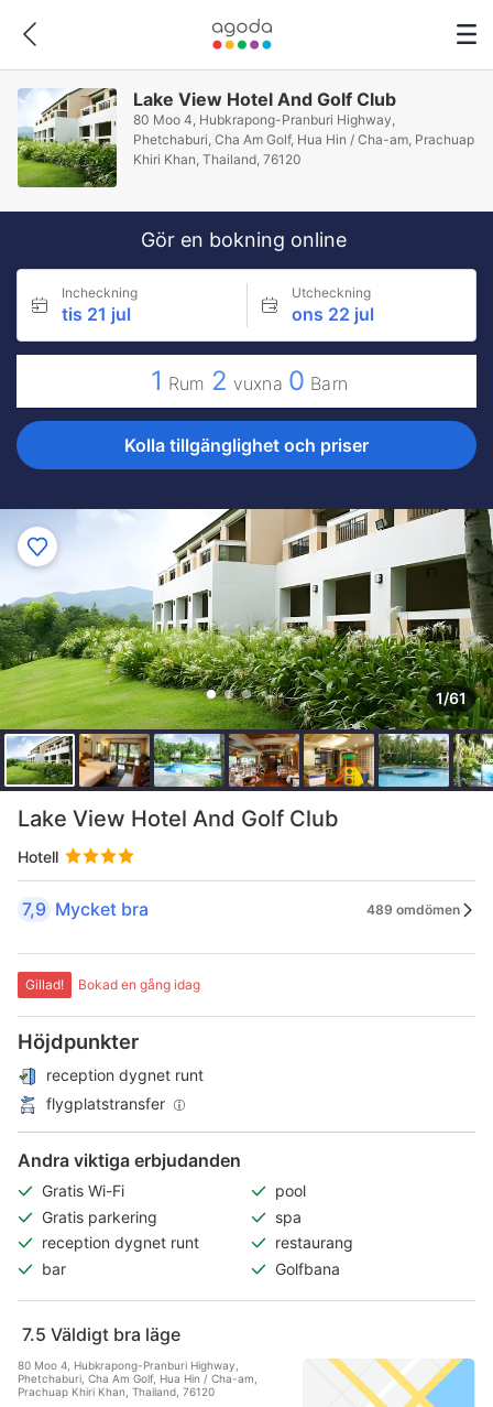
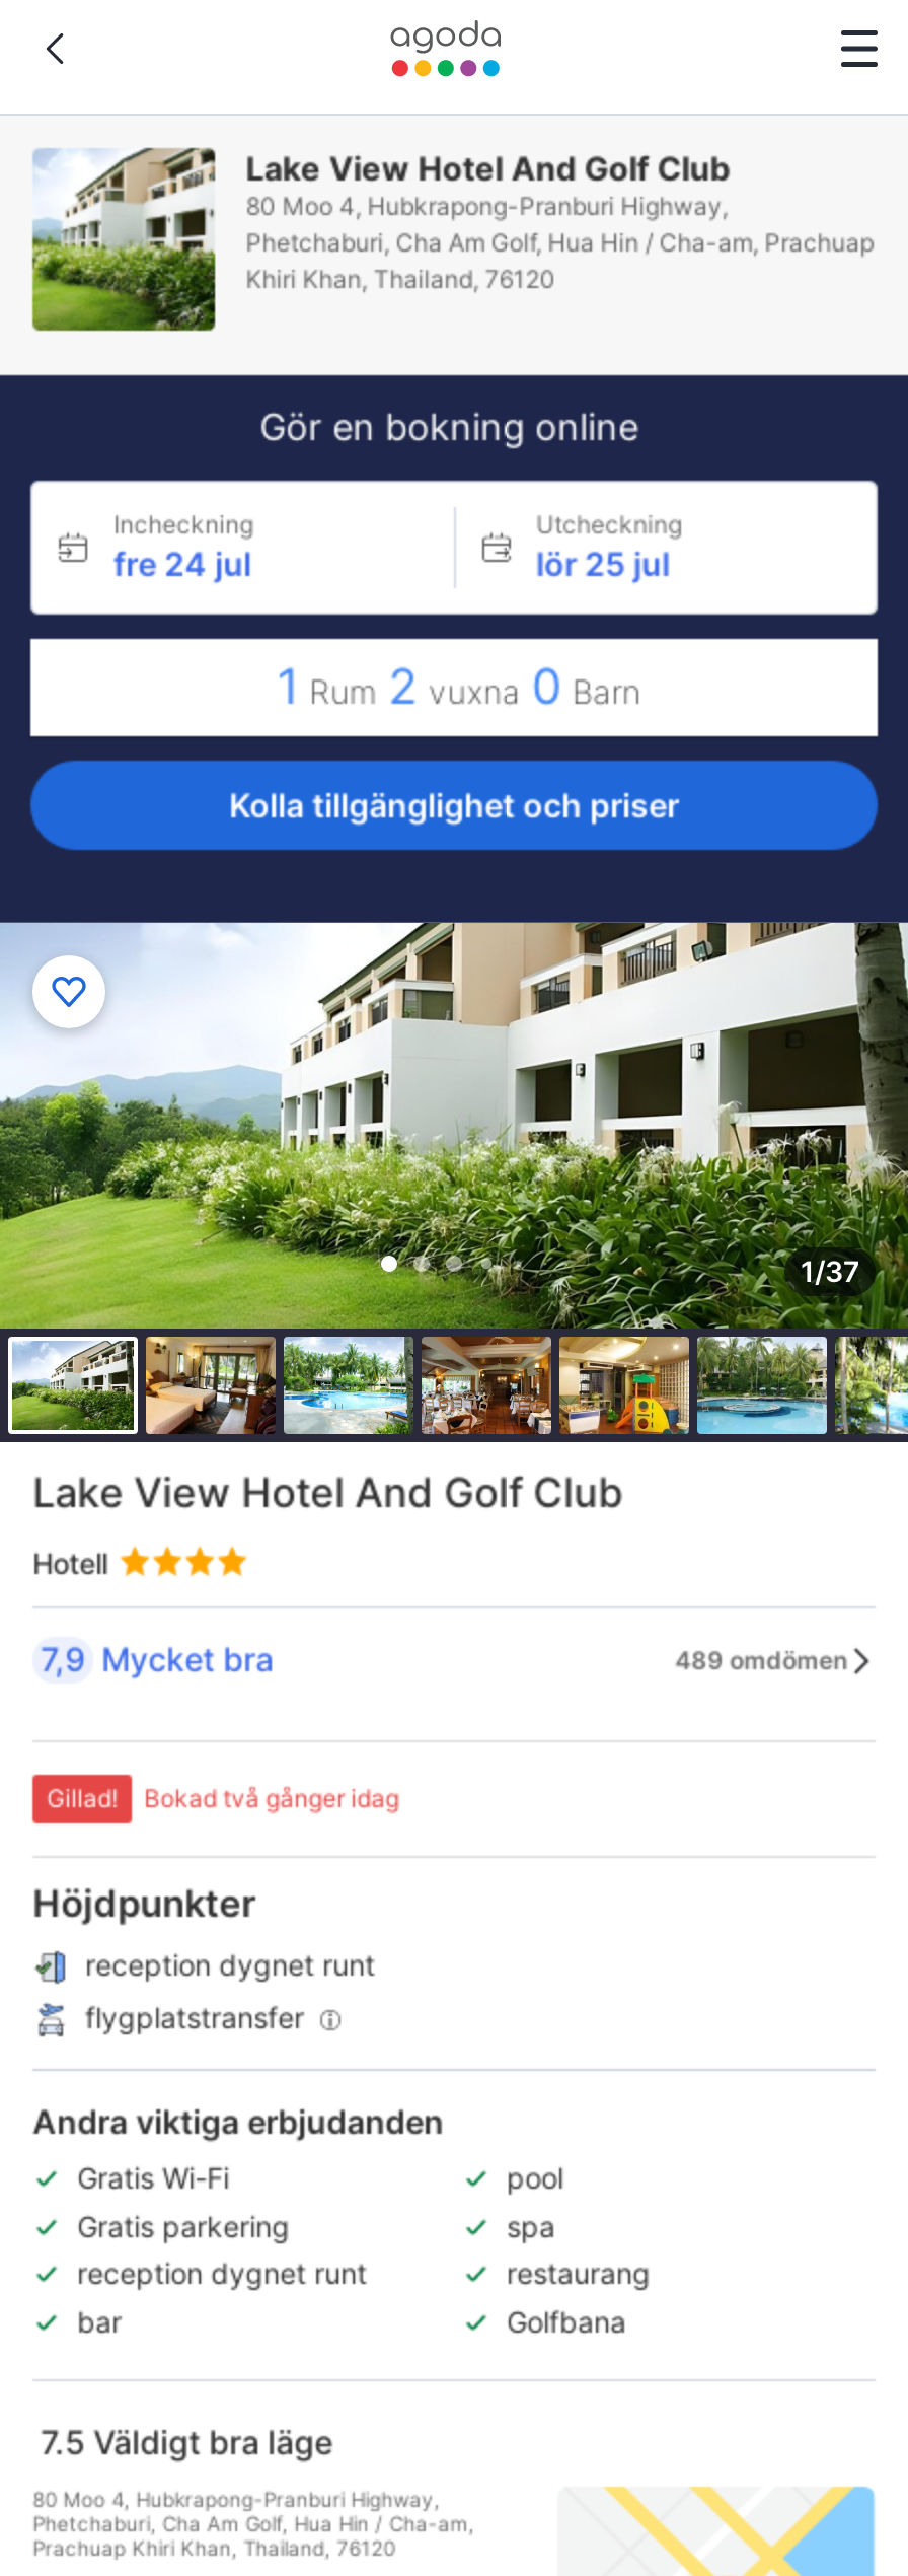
[62,303,131,325] tis 21 jul -> [113,544,251,584] fre 24 jul
[291,303,374,325] ons 22 jul -> [536,544,670,584] lör 25 jul
[436,689,467,708] 1/61 -> [801,1254,859,1288] 1/37
[78,976,200,993] Bokad en gång idag -> [144,1783,399,1813] Bokad två gånger idag

